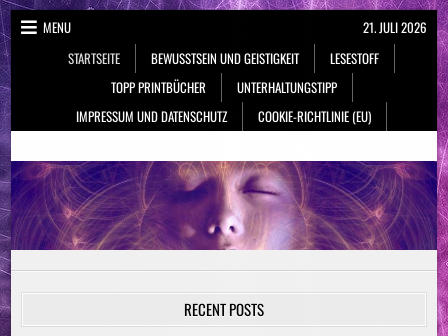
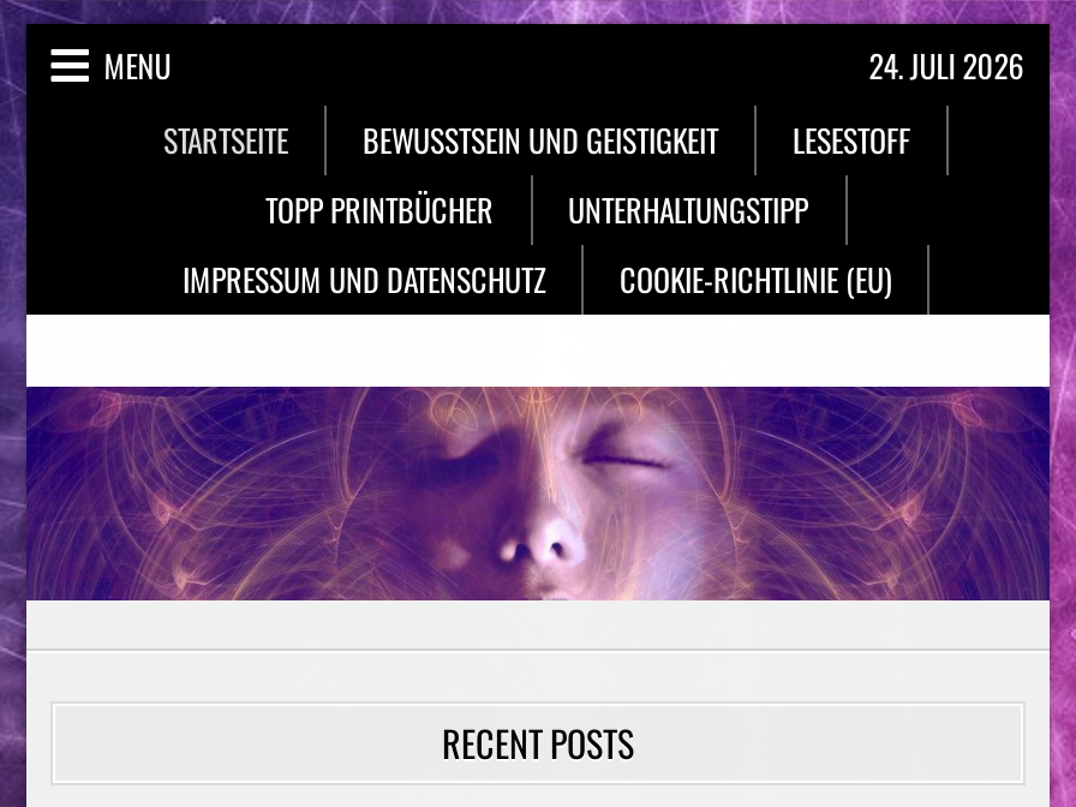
[363,17,427,37] 21. JULI 2026 -> [869,41,1025,89] 24. JULI 2026

